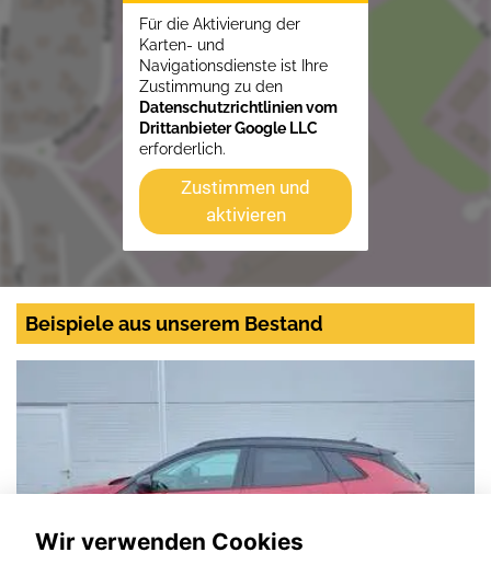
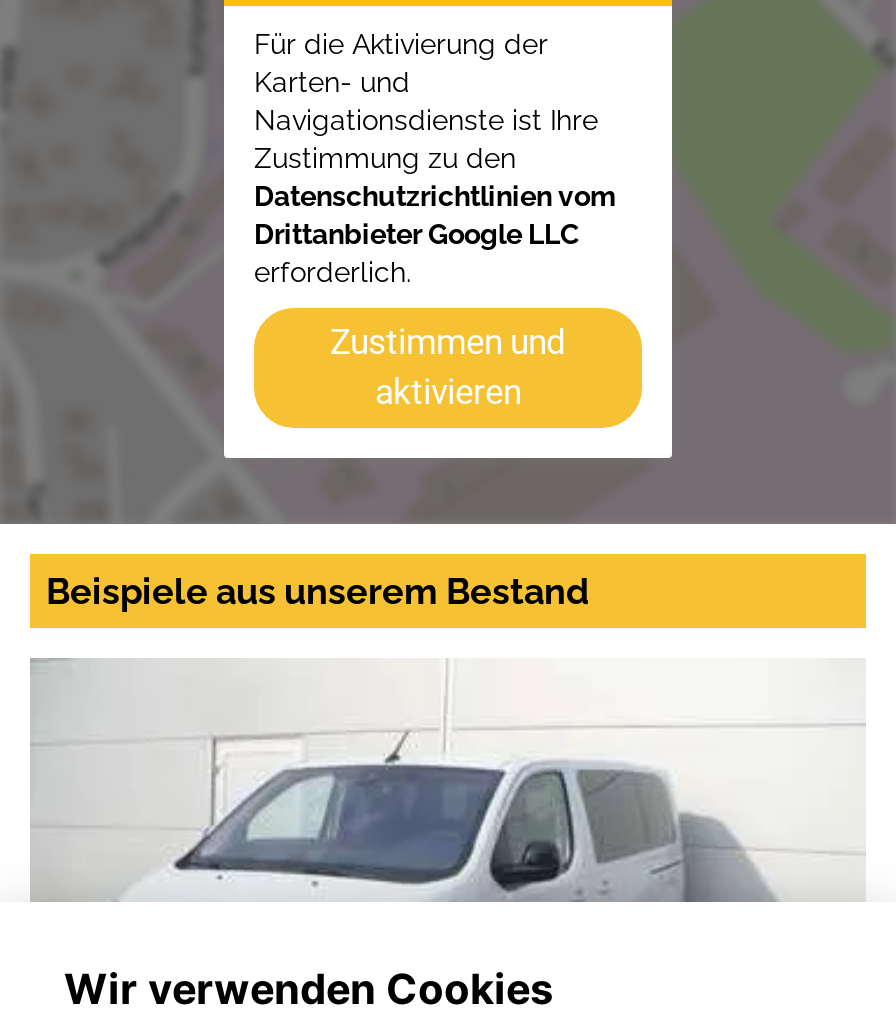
[16,360,475,495] [image] -> [34,660,864,904] [image]

